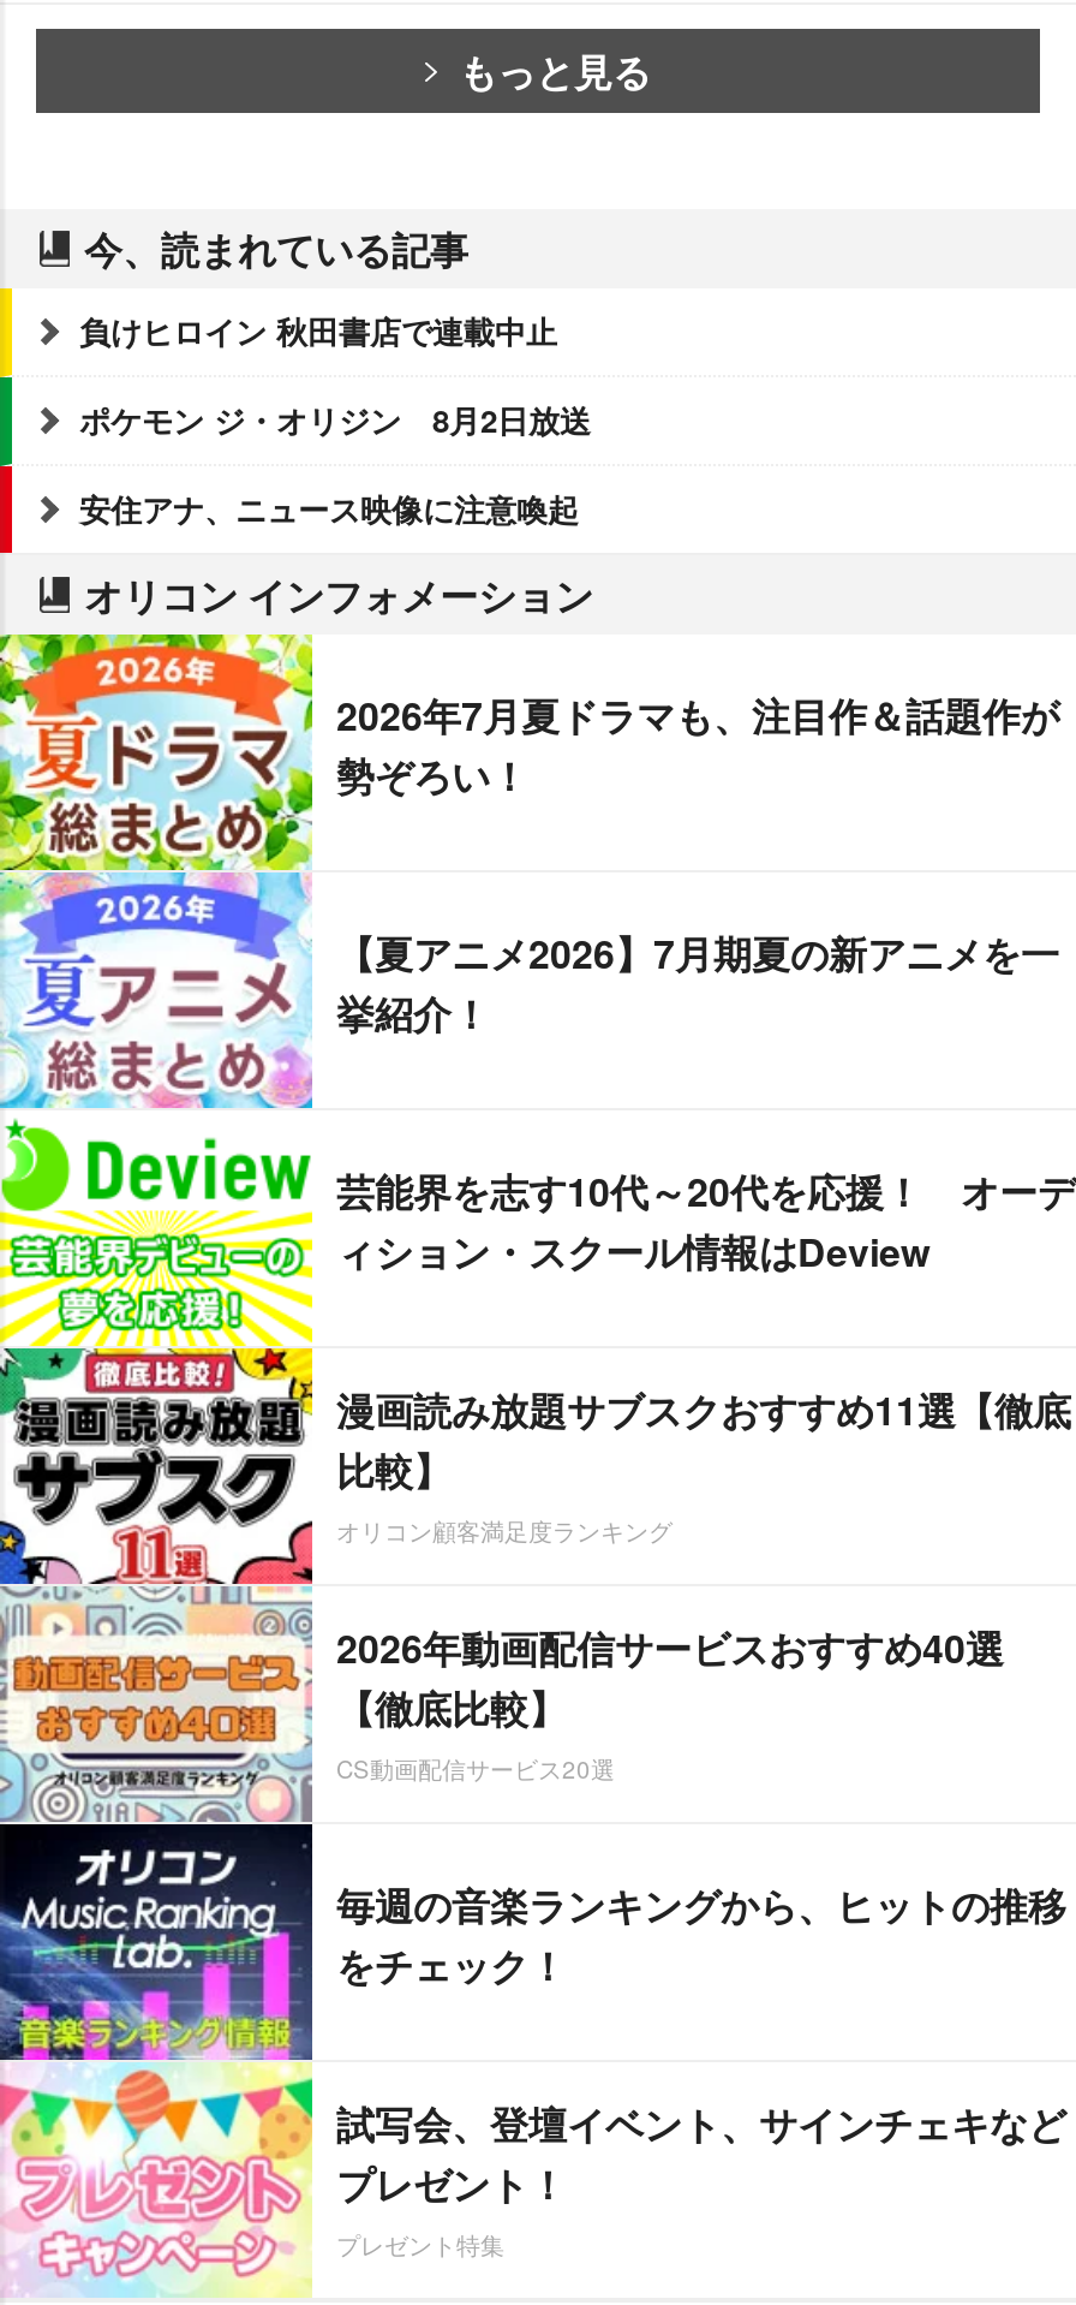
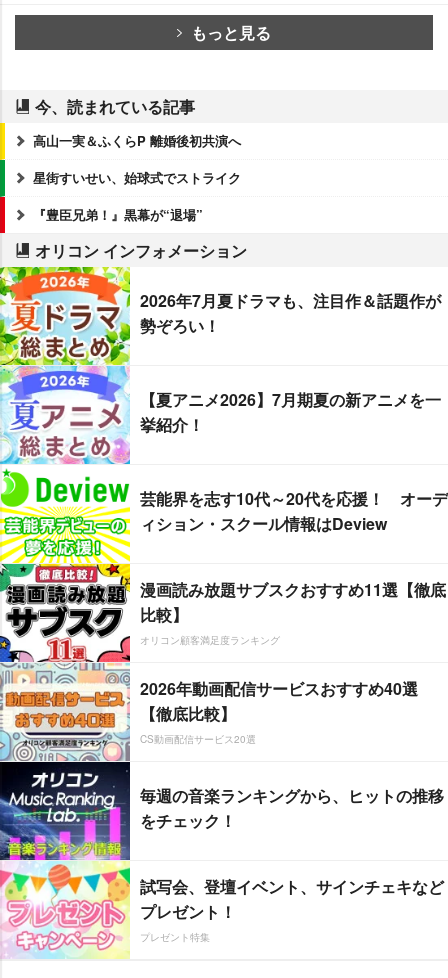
[79,308,557,354] 負けヒロイン 秋田書店で連載中止 -> [33,131,241,150] 高山一実＆ふくらP 離婚後初共演へ
[79,397,591,443] ポケモン ジ・オリジン 8月2日放送 -> [33,168,241,187] 星街すいせい、始球式でストライク
[79,486,579,532] 安住アナ、ニュース映像に注意喚起 -> [33,205,203,224] 『豊臣兄弟！』黒幕が“退場”

